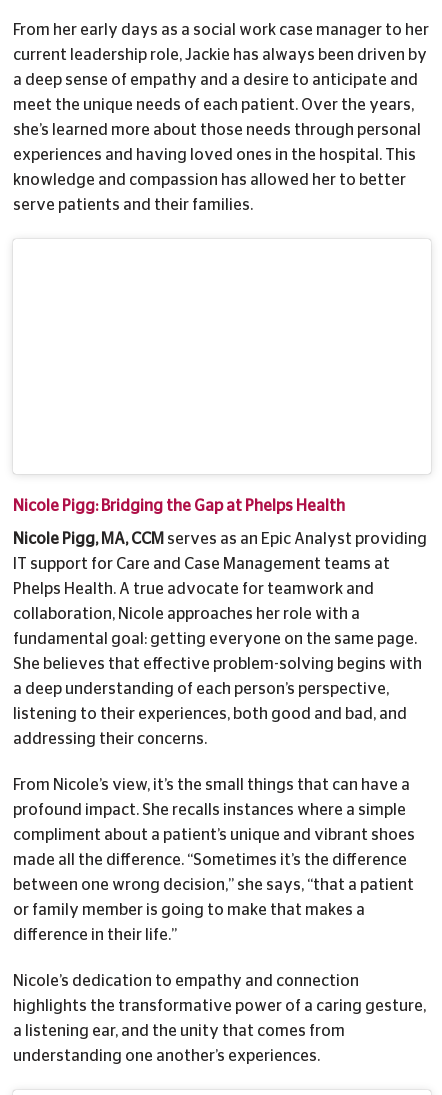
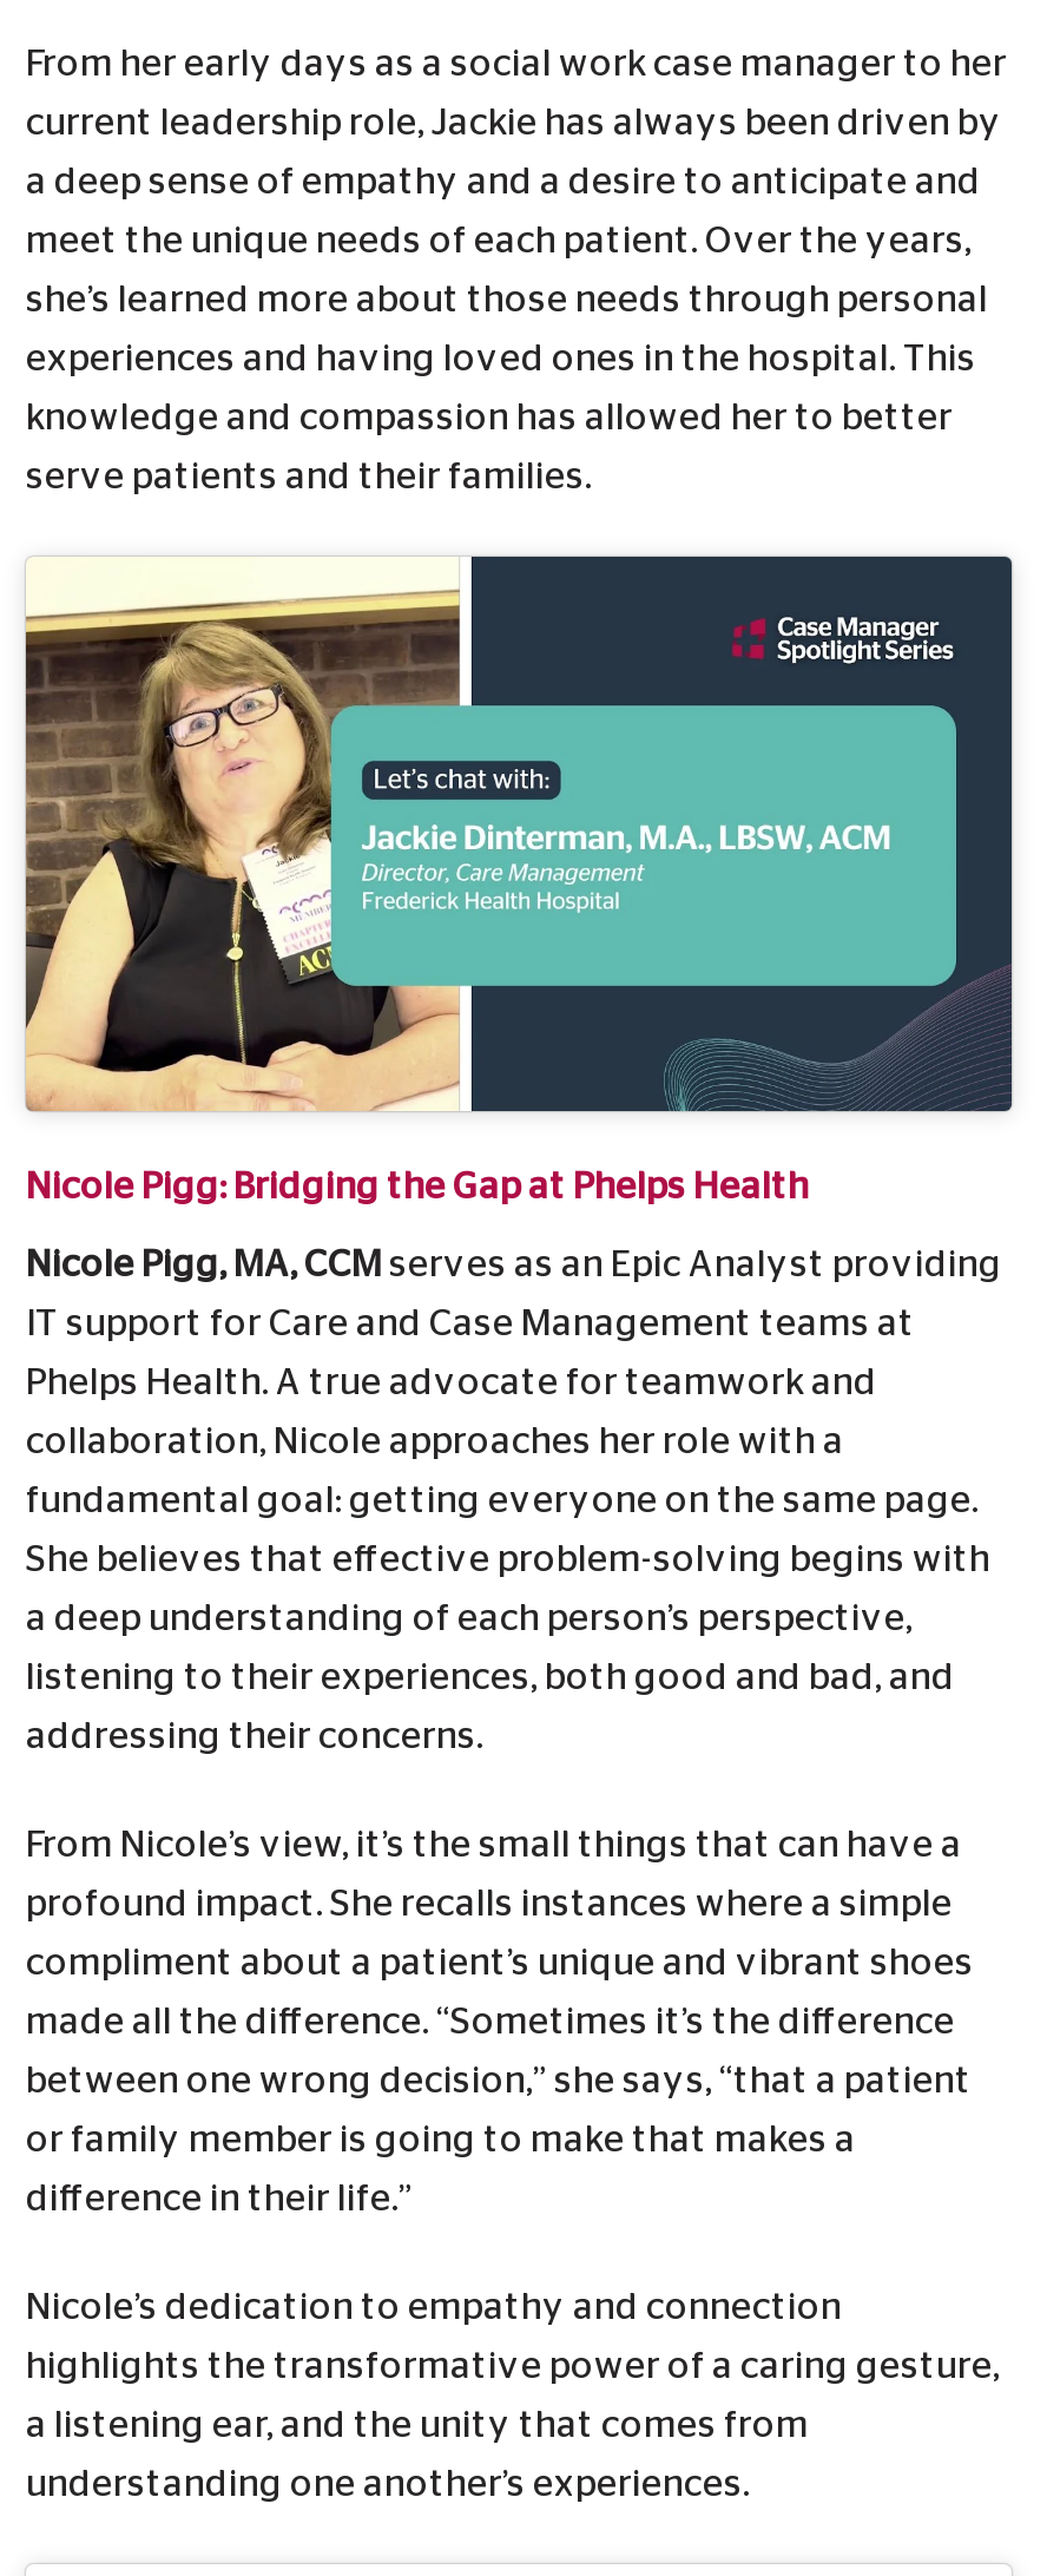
none -> [24,554,1014,1113] [image]

